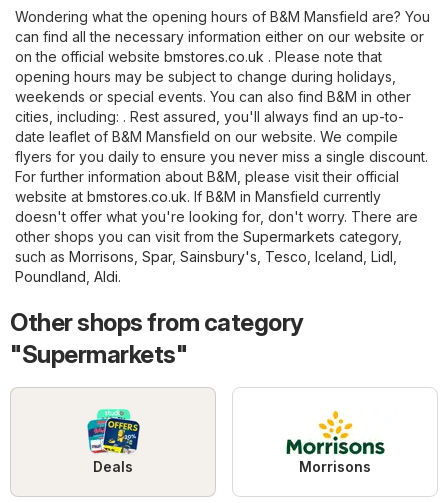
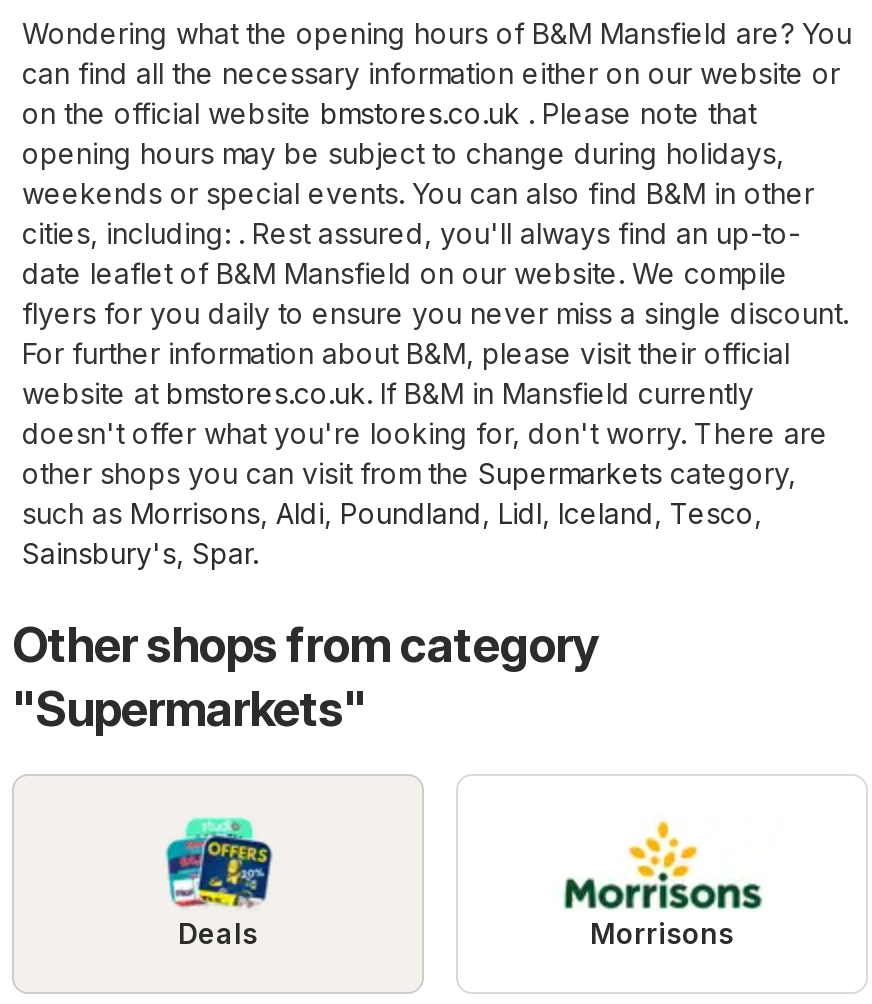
[15,248,397,285] such as Morrisons, Spar, Sainsbury's, Tesco, Iceland, Lidl, | Poundland, Aldi. -> [22,497,762,571] such as Morrisons, Aldi, Poundland, Lidl, Iceland, Tesco, | Sainsbury's, Spar.

